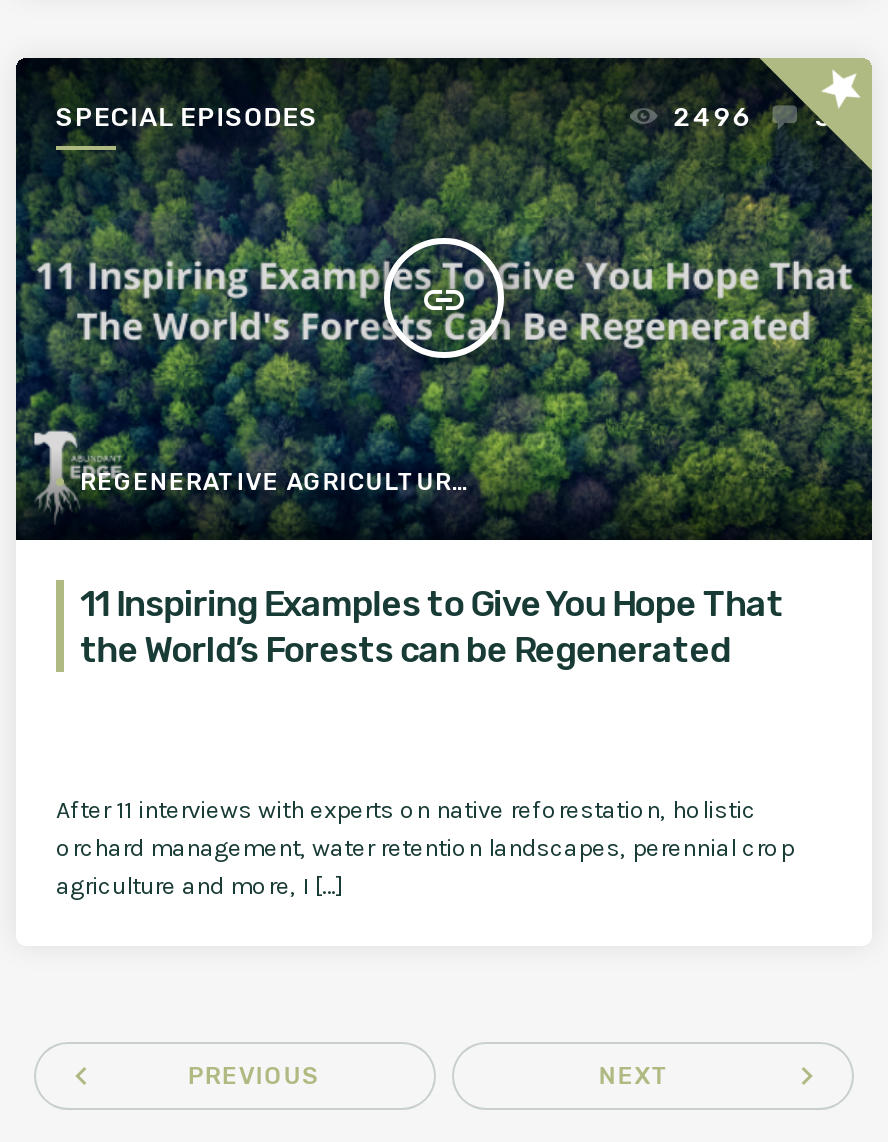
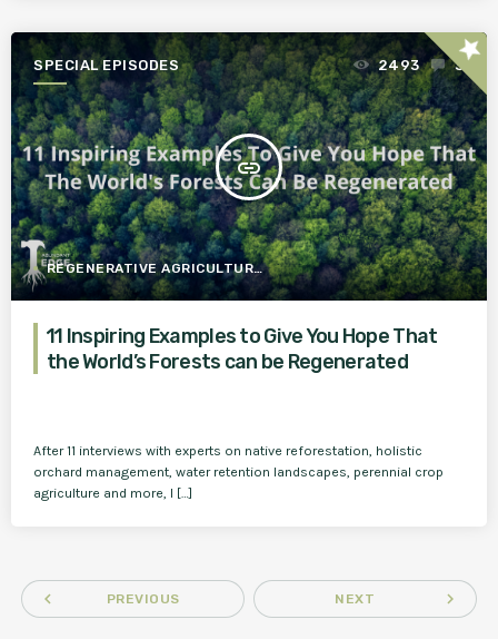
[667,102,752,132] 2496 -> [374,57,420,74] 2493

